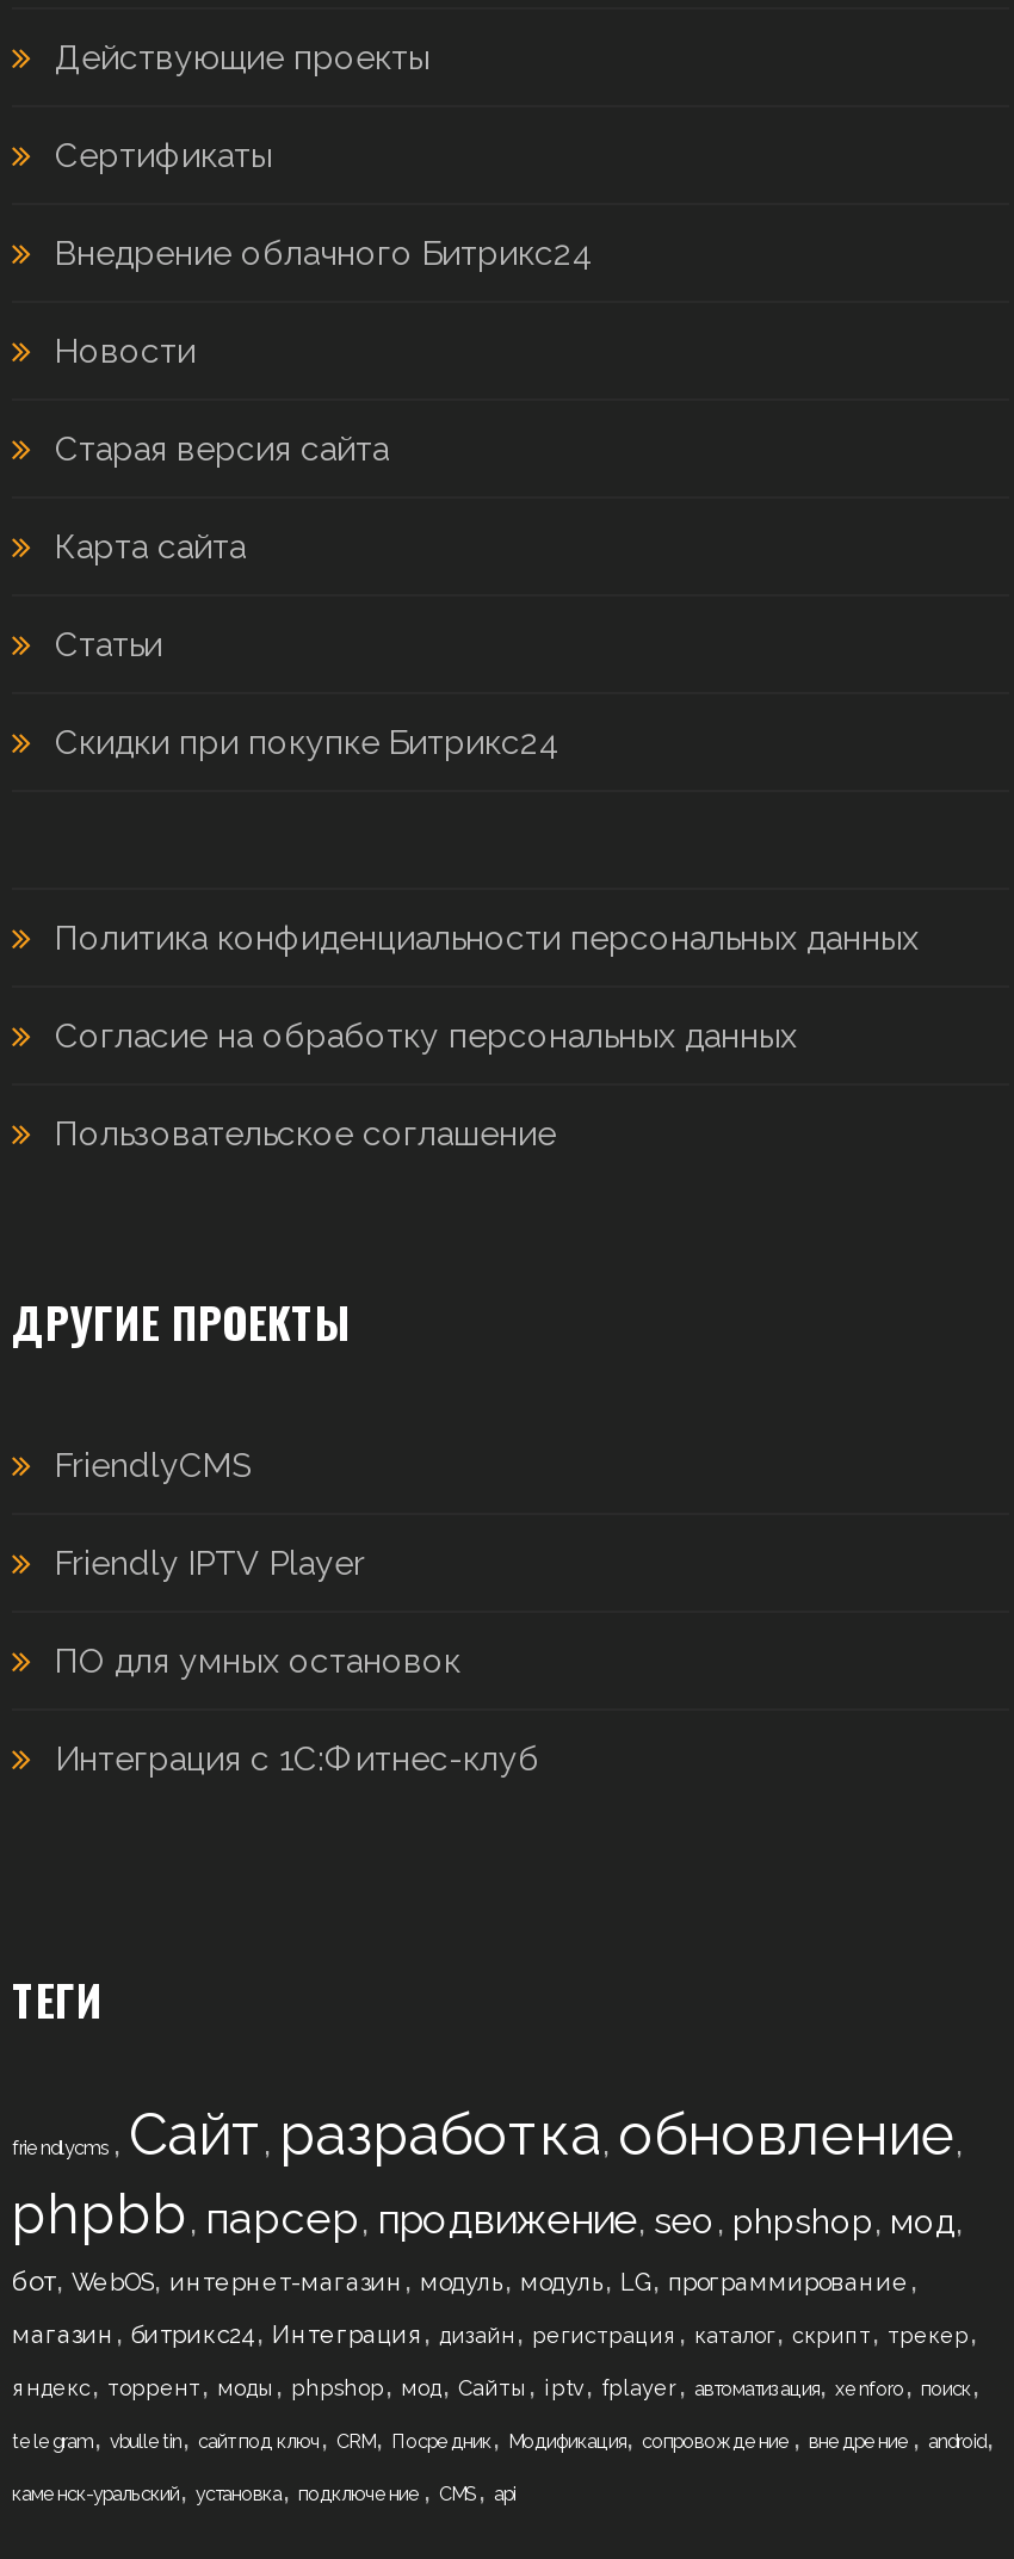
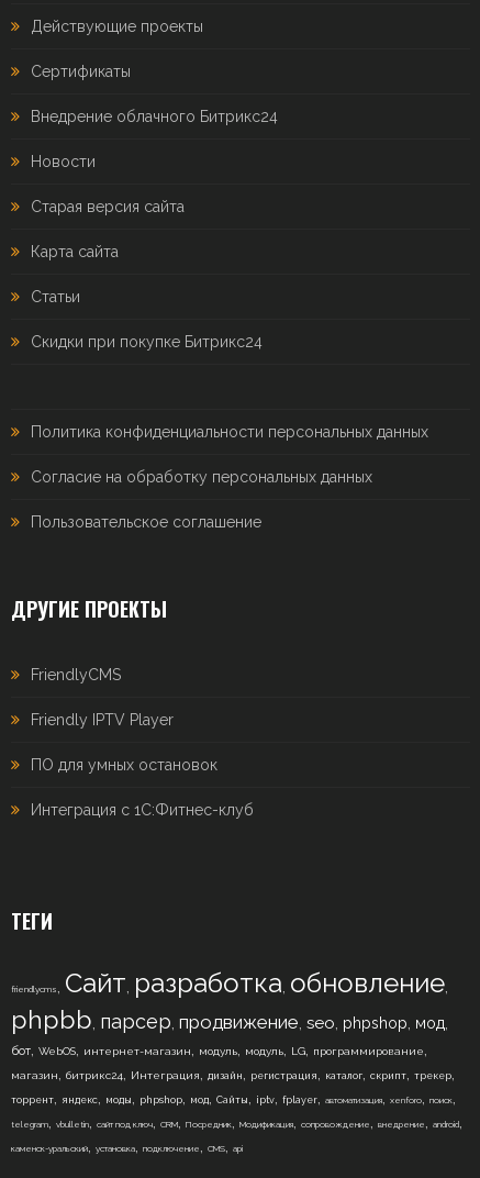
[12,2359,978,2404] яндекс, торрент, моды, phpshop, мод, Сайты, iptv, fplayer, автоматизация, xenforo, поиск, -> [11,1086,456,1107] торрент, яндекс, моды, phpshop, мод, Сайты, iptv, fplayer, автоматизация, xenforo, поиск,

